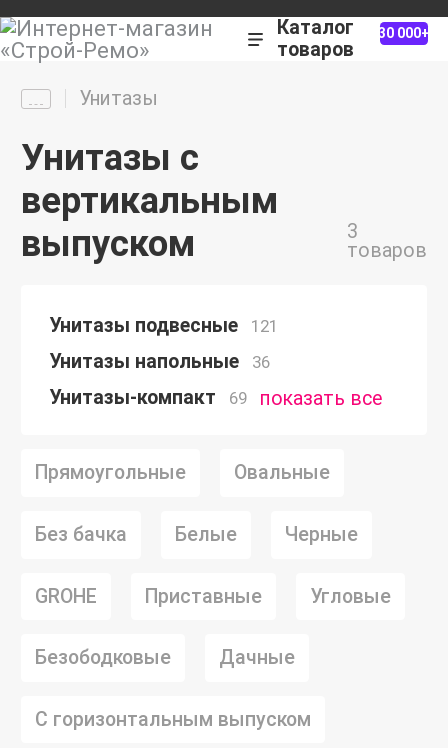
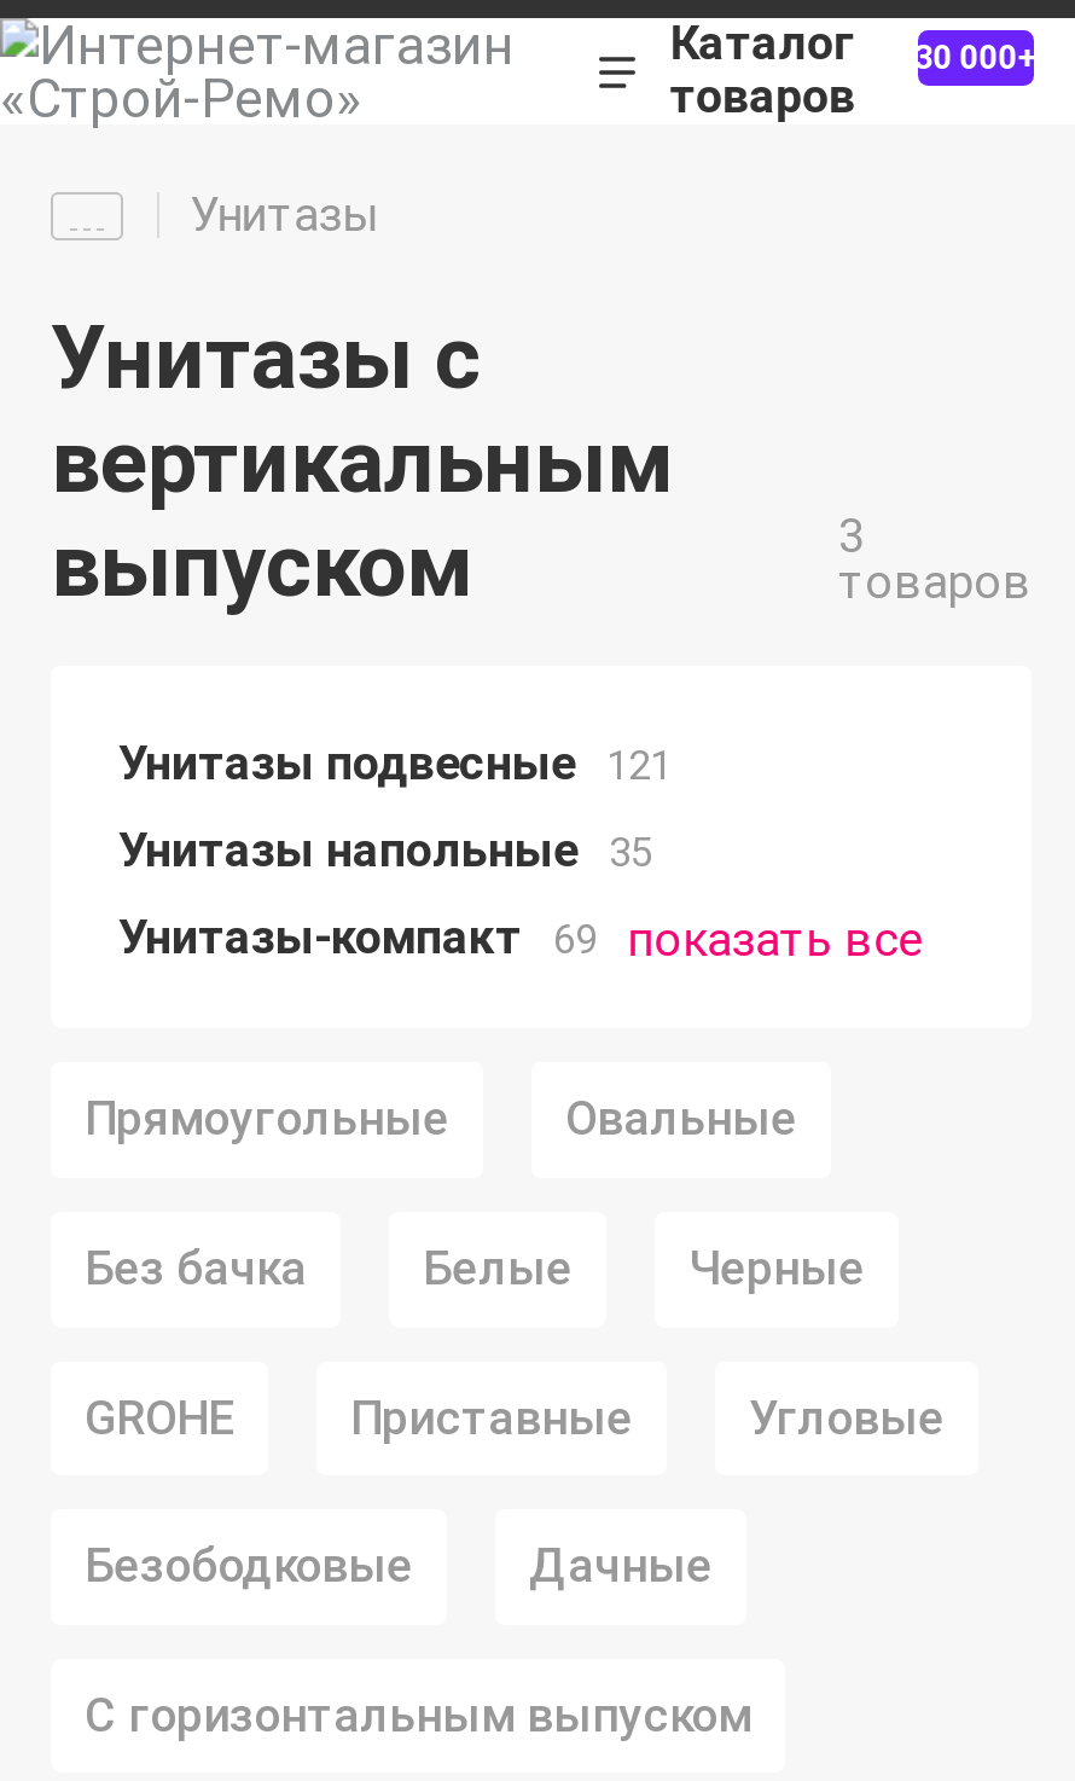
[49,350,270,373] Унитазы напольные 36 -> [118,824,652,879] Унитазы напольные 35

